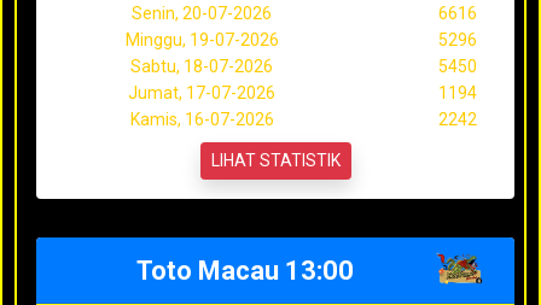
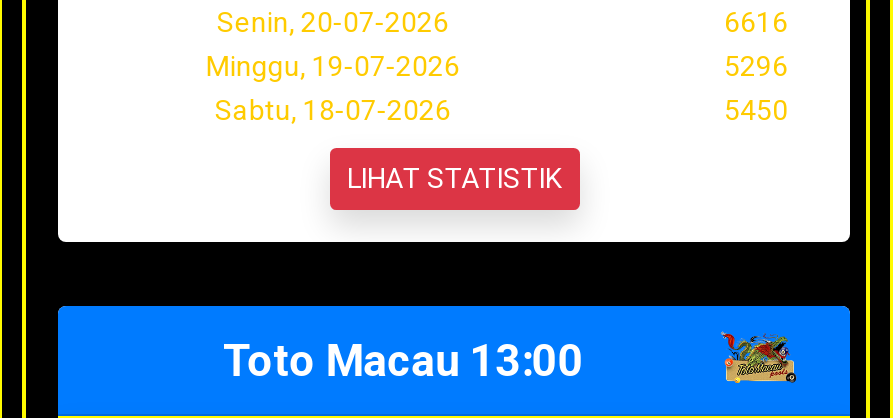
[128,84,477,129] Jumat, 17-07-2026 | 1194 | Kamis, 16-07-2026 | 2242 -> none

